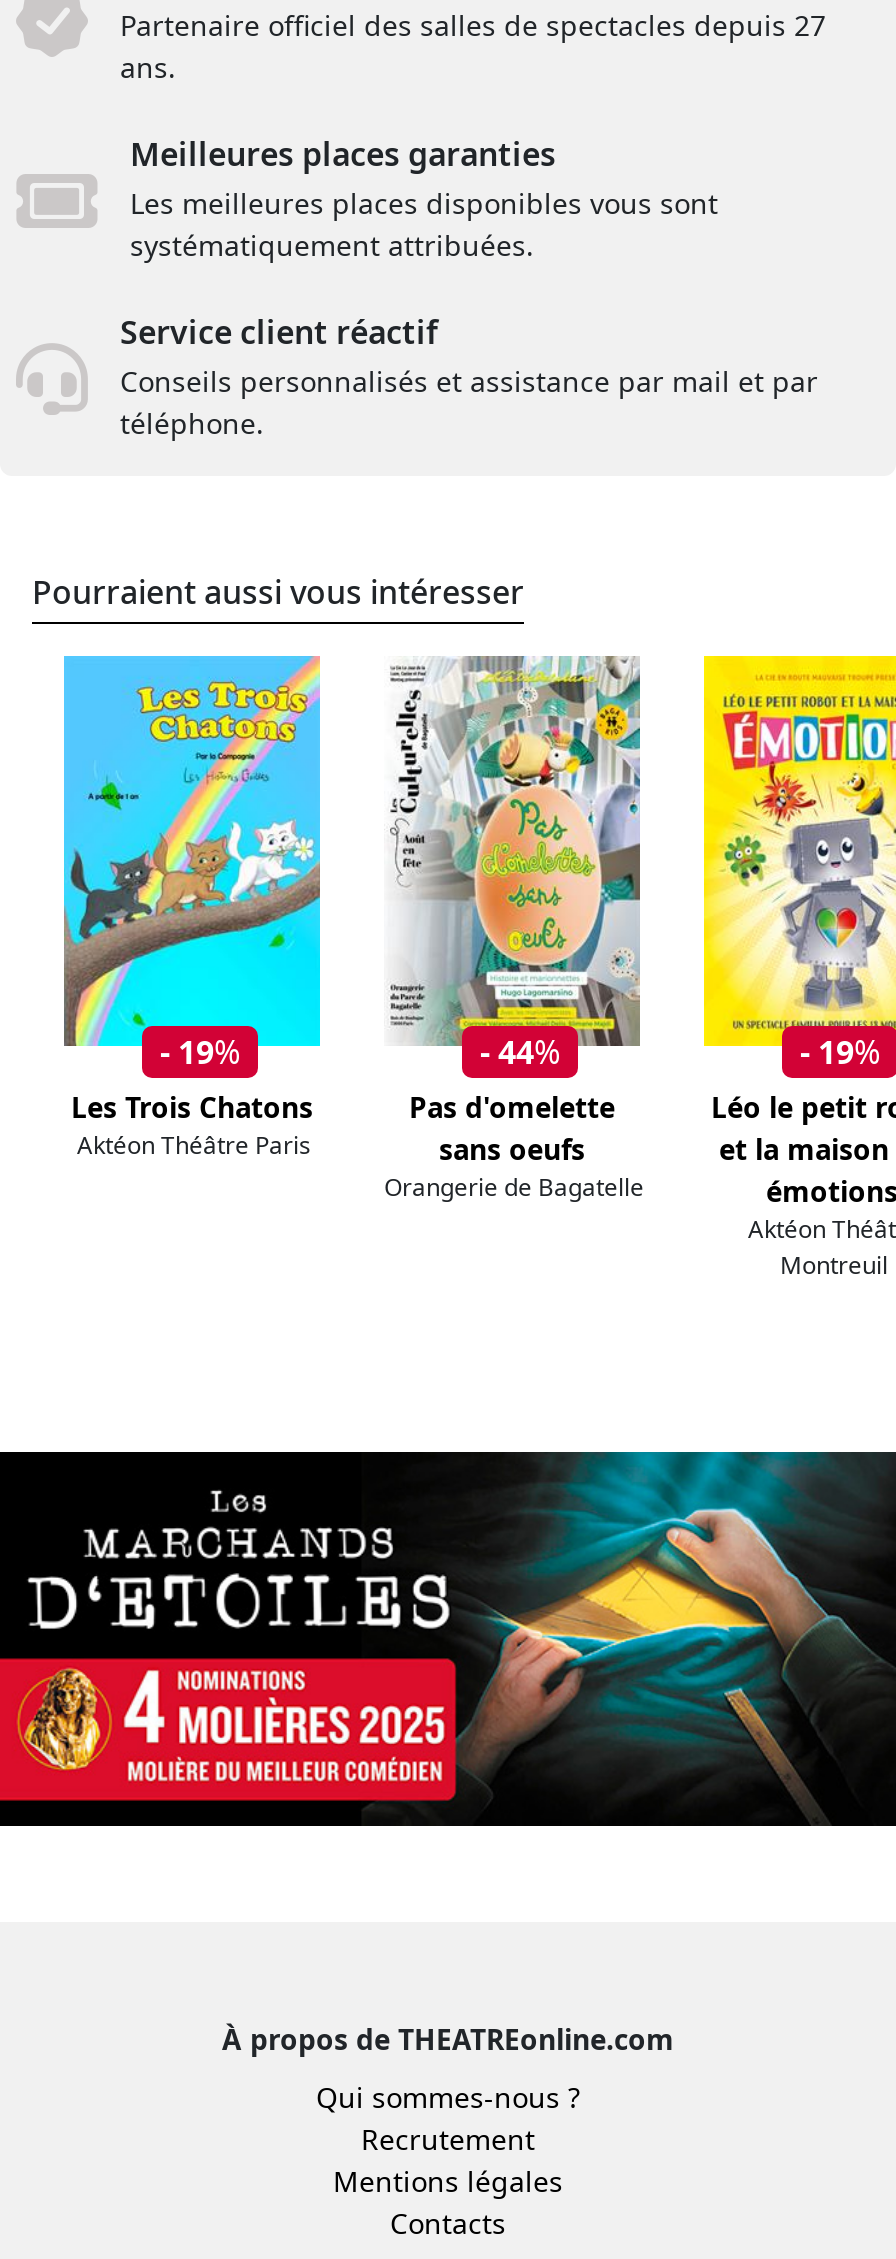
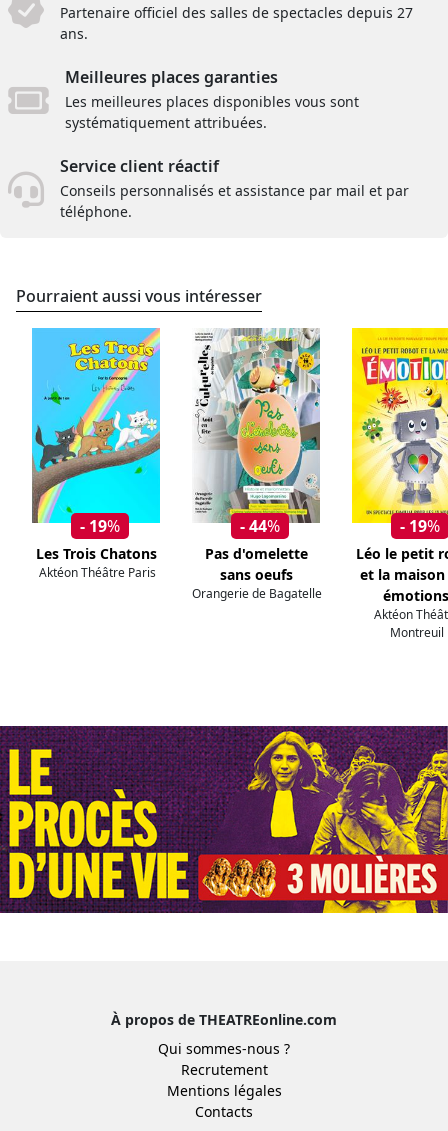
[6,1450,890,1828] [image] -> [3,725,445,914] [image]

